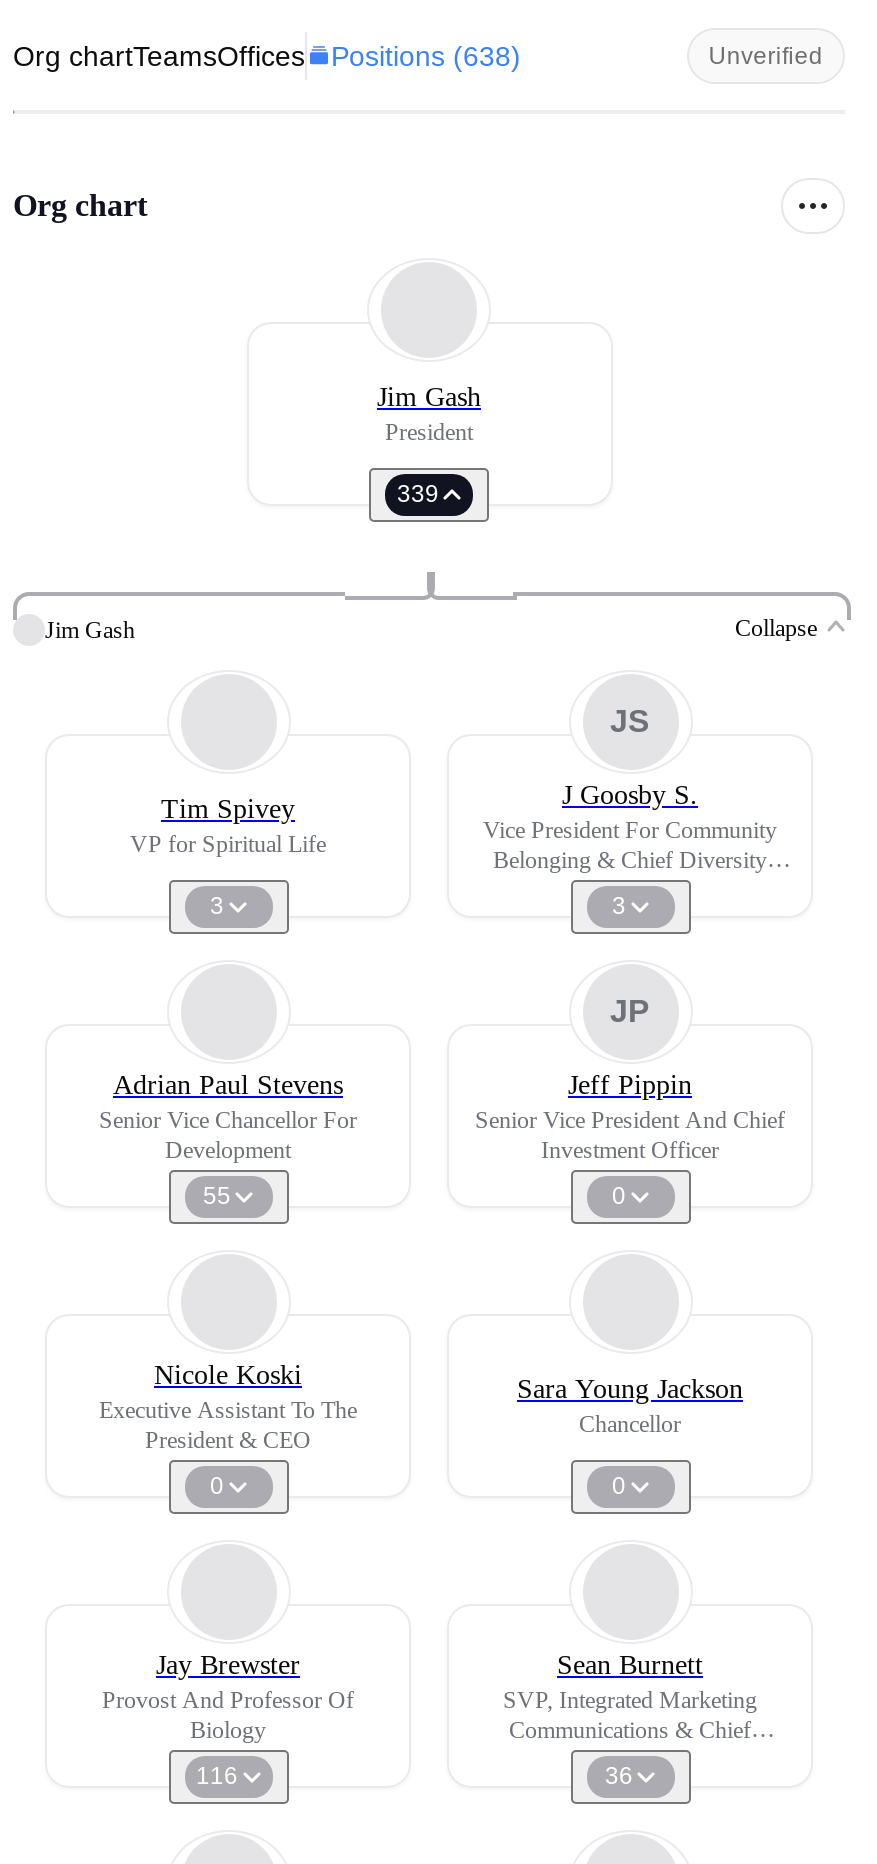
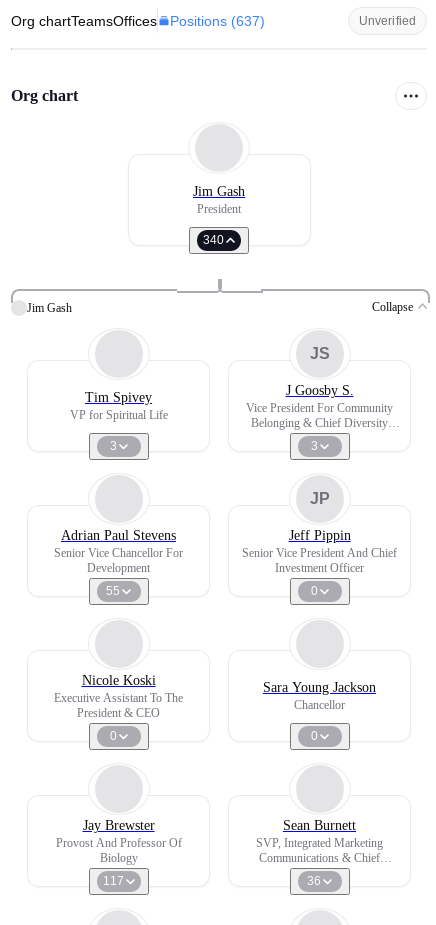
[13,40,521,72] Org chartTeamsOffices Positions (638) -> [11,13,265,29] Org chartTeamsOffices Positions (637)
[397,480,439,508] 339 -> [203,233,224,247] 340
[196,1762,238,1790] 116 -> [102,874,123,888] 117

